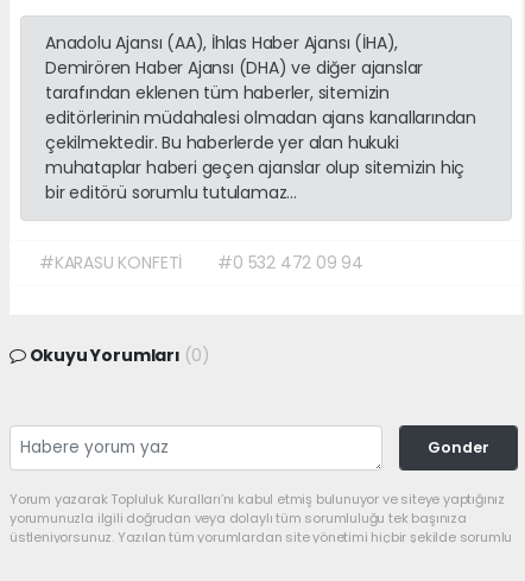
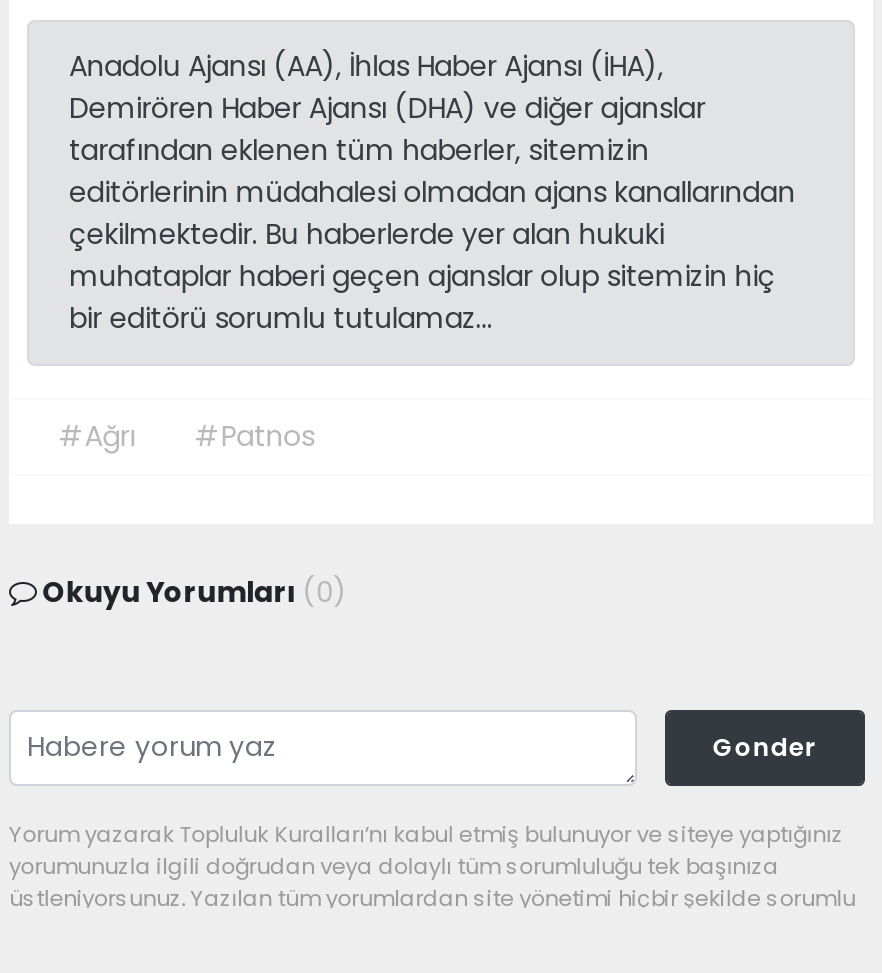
[39,250,364,274] #KARASU KONFETİ | #0 532 472 09 94 -> [59,415,314,455] #Ağrı | #Patnos

